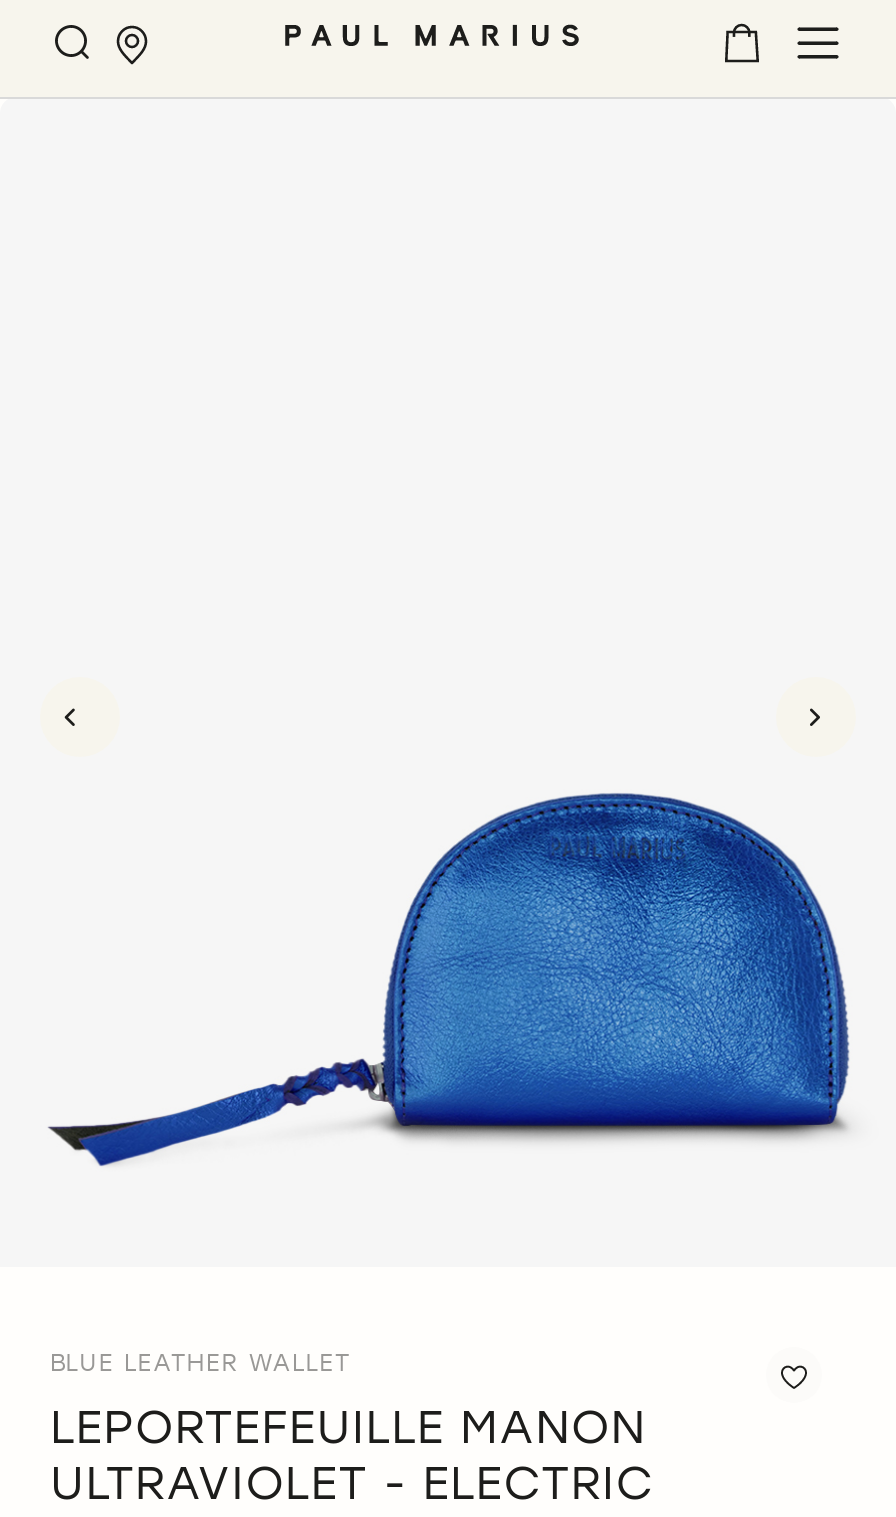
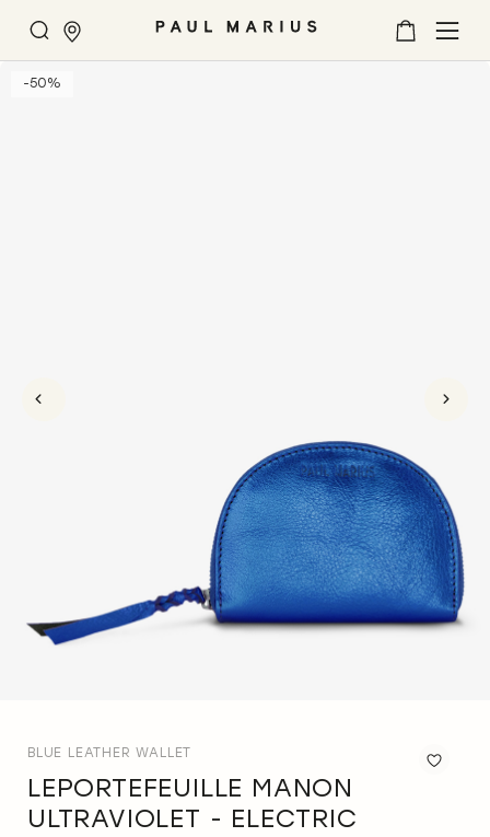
none -> [23,78,61,91] -50%

